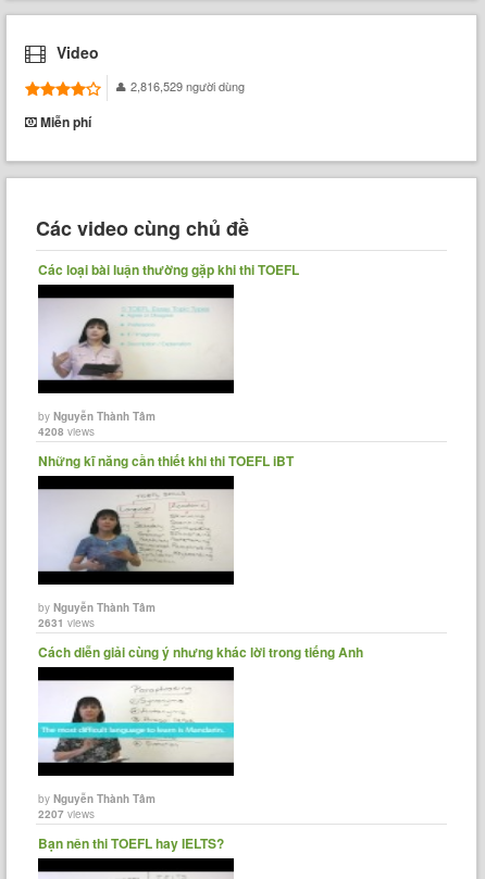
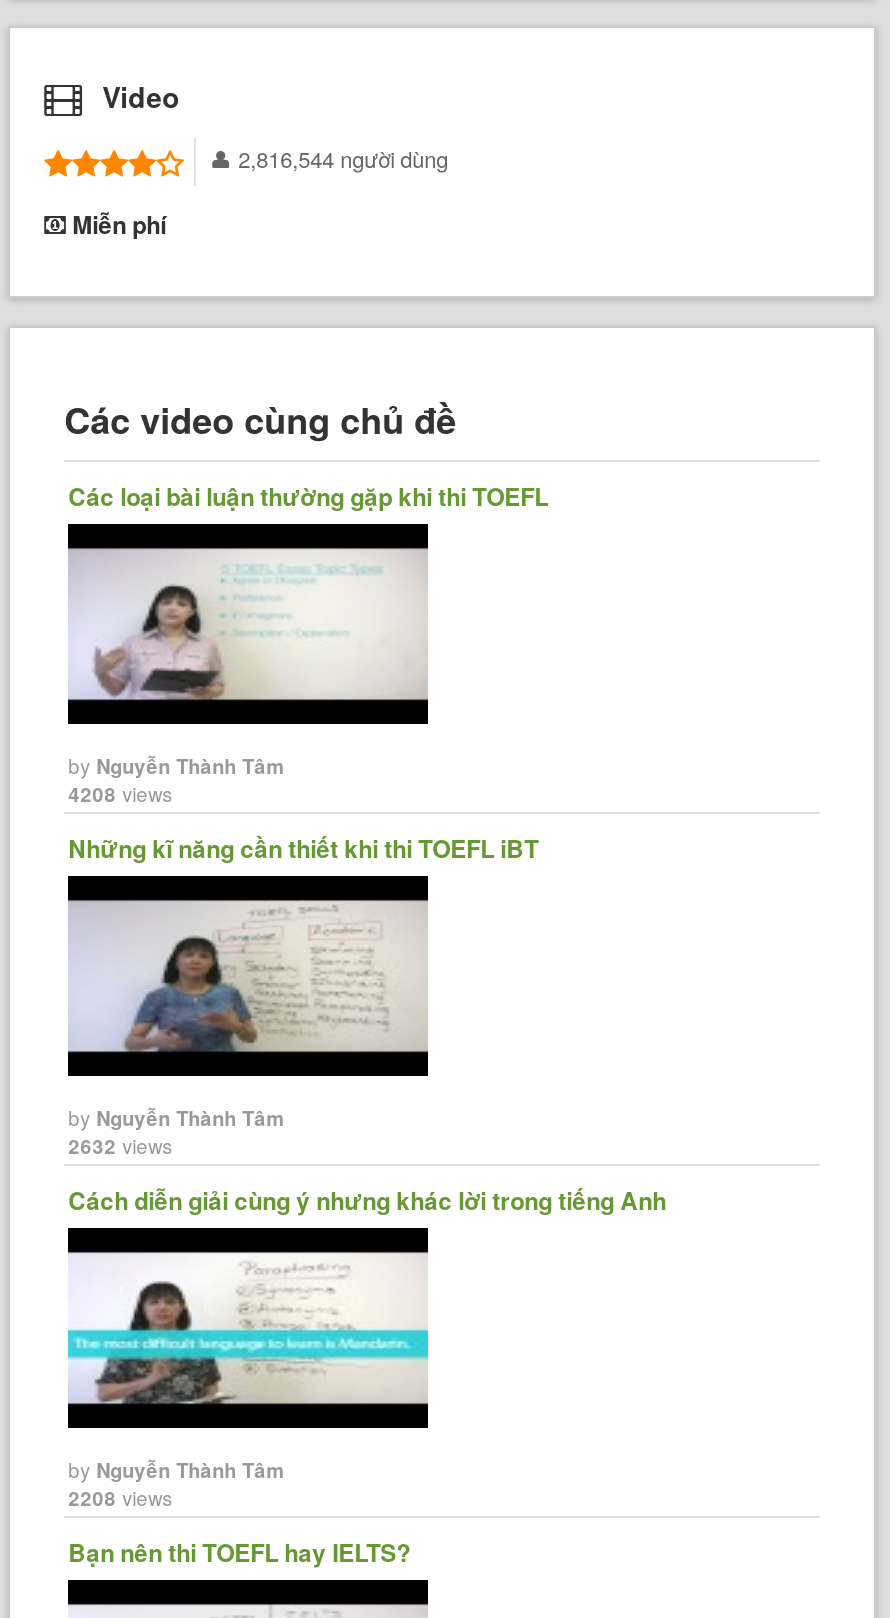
[131,77,245,94] 2,816,529 người dùng -> [238,141,448,173] 2,816,544 người dùng
[38,614,95,630] 2631views -> [68,1131,172,1159] 2632views
[38,806,95,821] 2207views -> [68,1483,172,1511] 2208views

